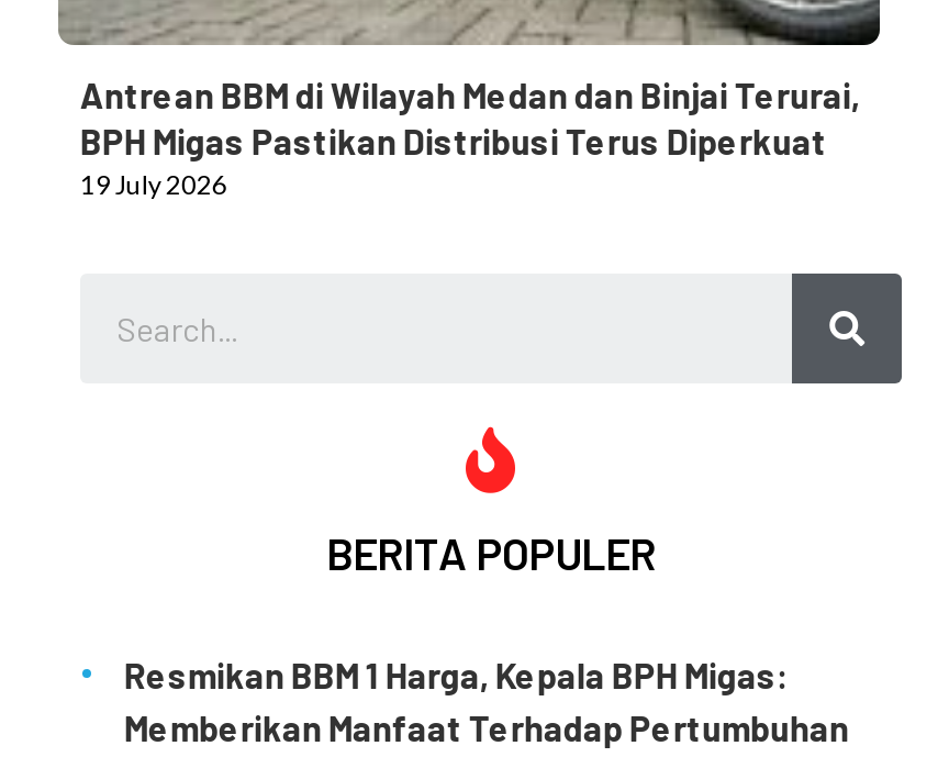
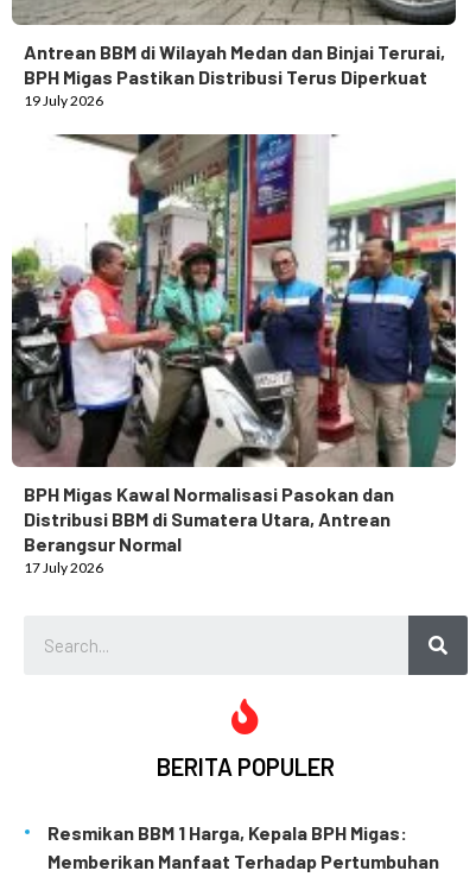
none -> [12,133,457,577] [image] | BPH Migas Kawal Normalisasi Pasokan dan | Distribusi BBM di Sumatera Utara, Antrean | Berangsur Normal | 17 July 2026

